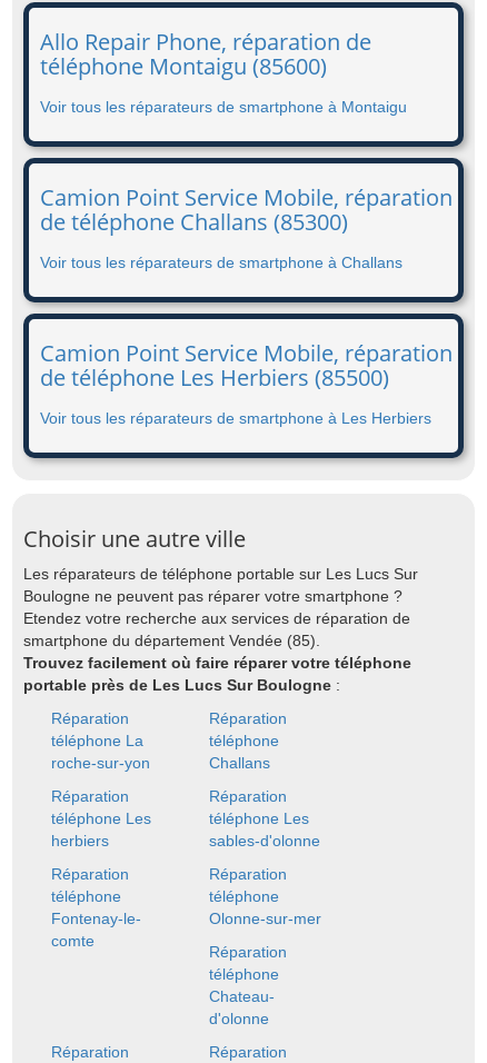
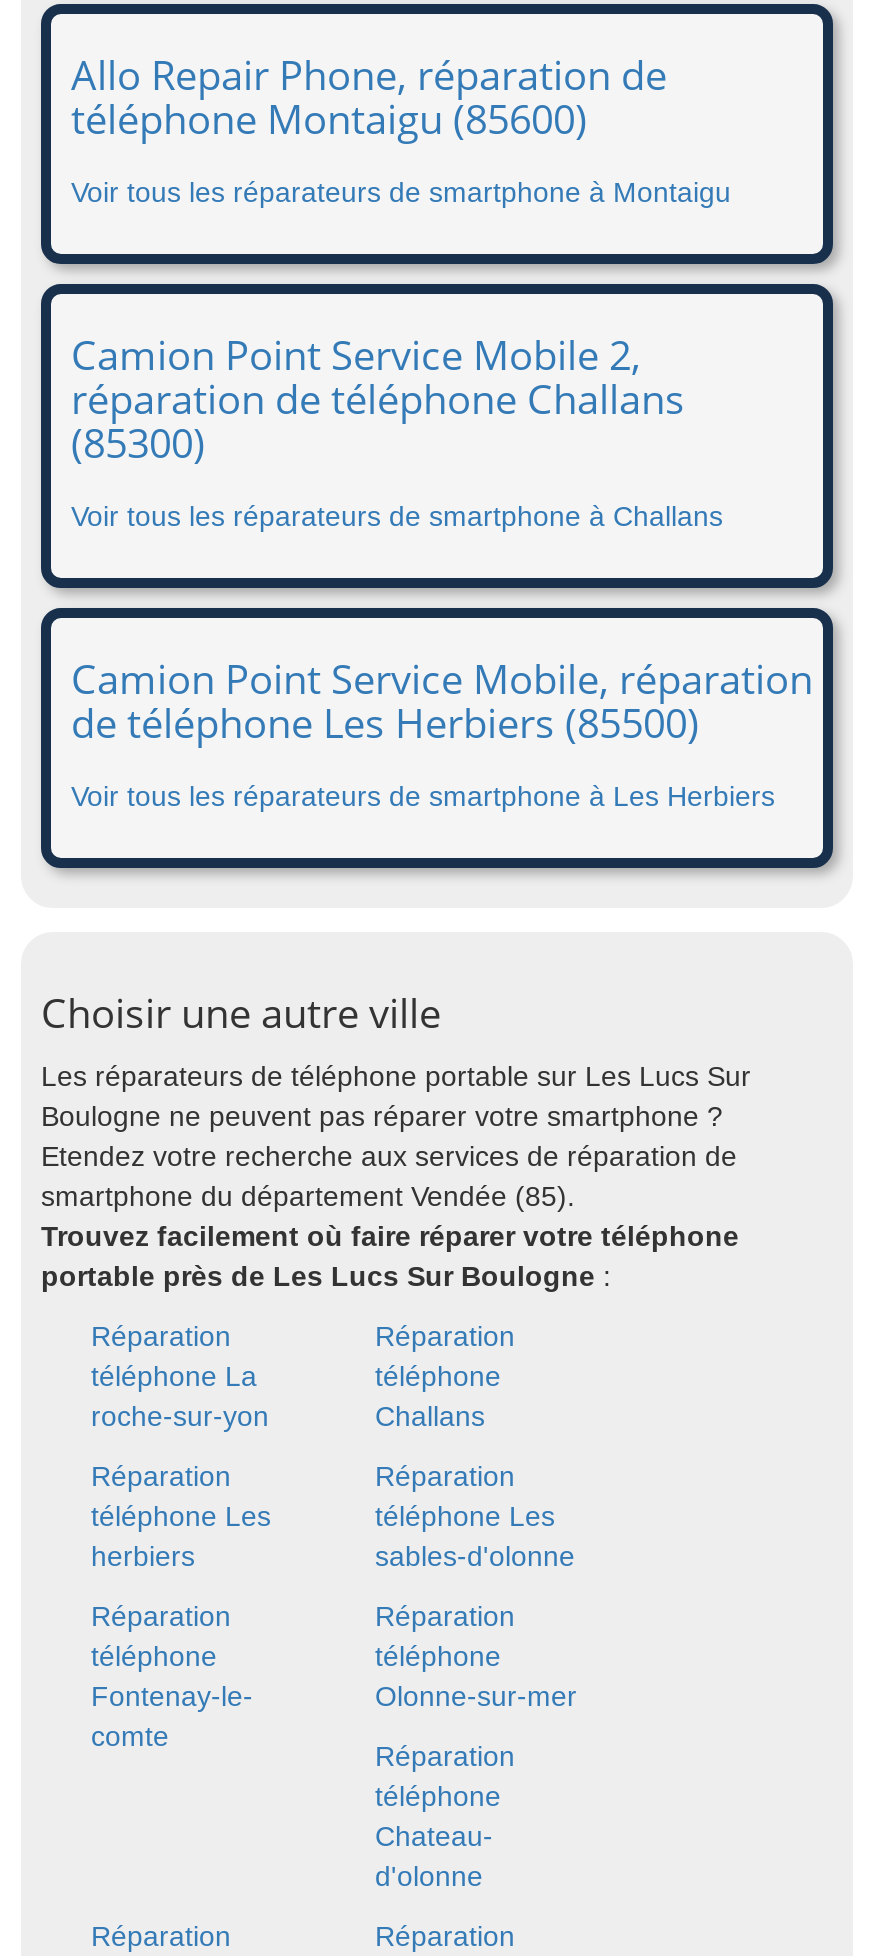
[40,182,453,237] Camion Point Service Mobile, réparation | de téléphone Challans (85300) -> [71,328,685,470] Camion Point Service Mobile 2, | réparation de téléphone Challans | (85300)

